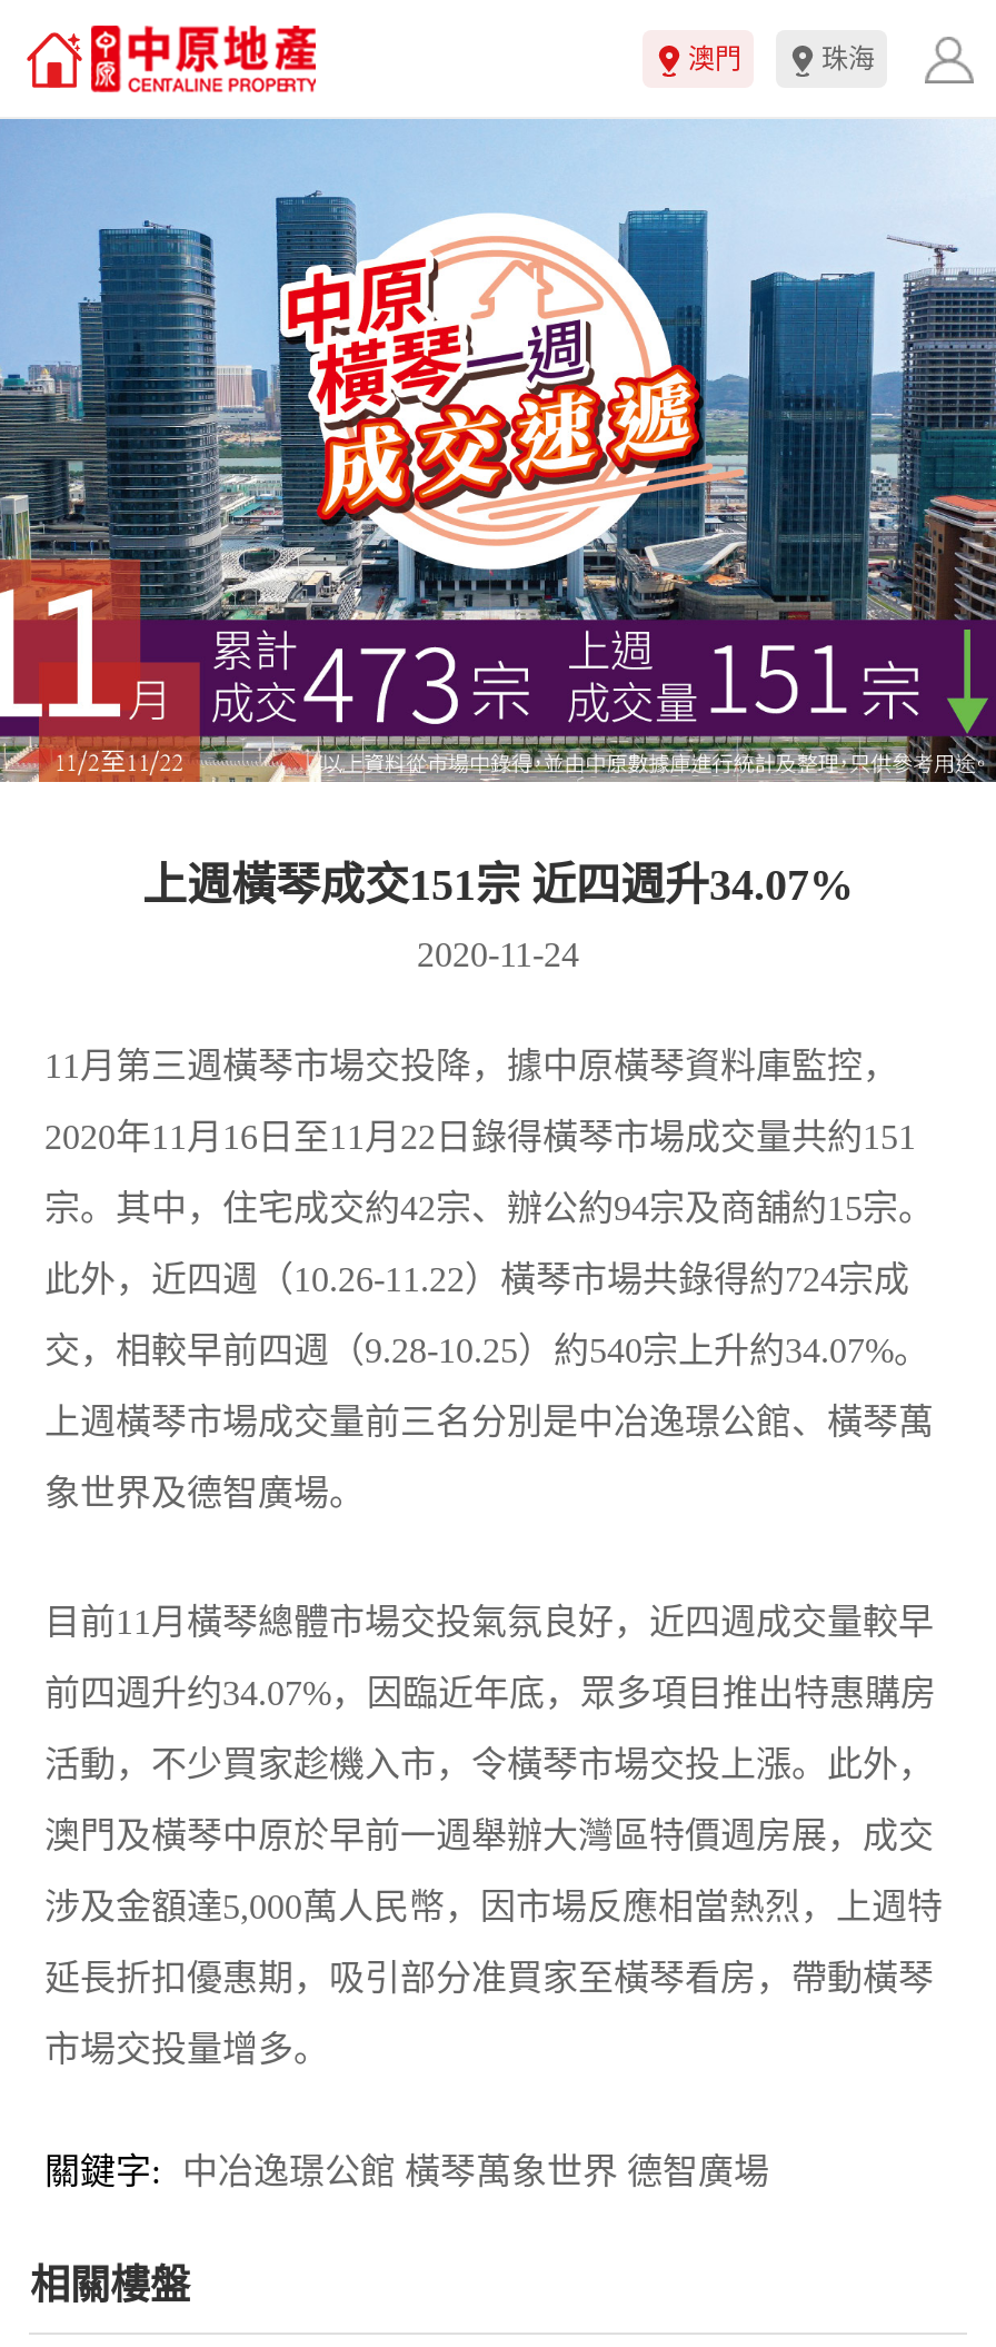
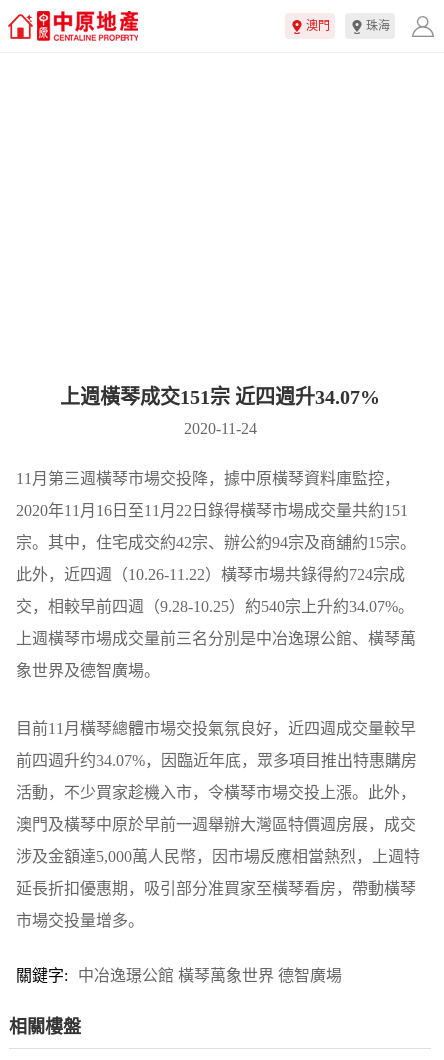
[7,117,989,784] [image] -> none

